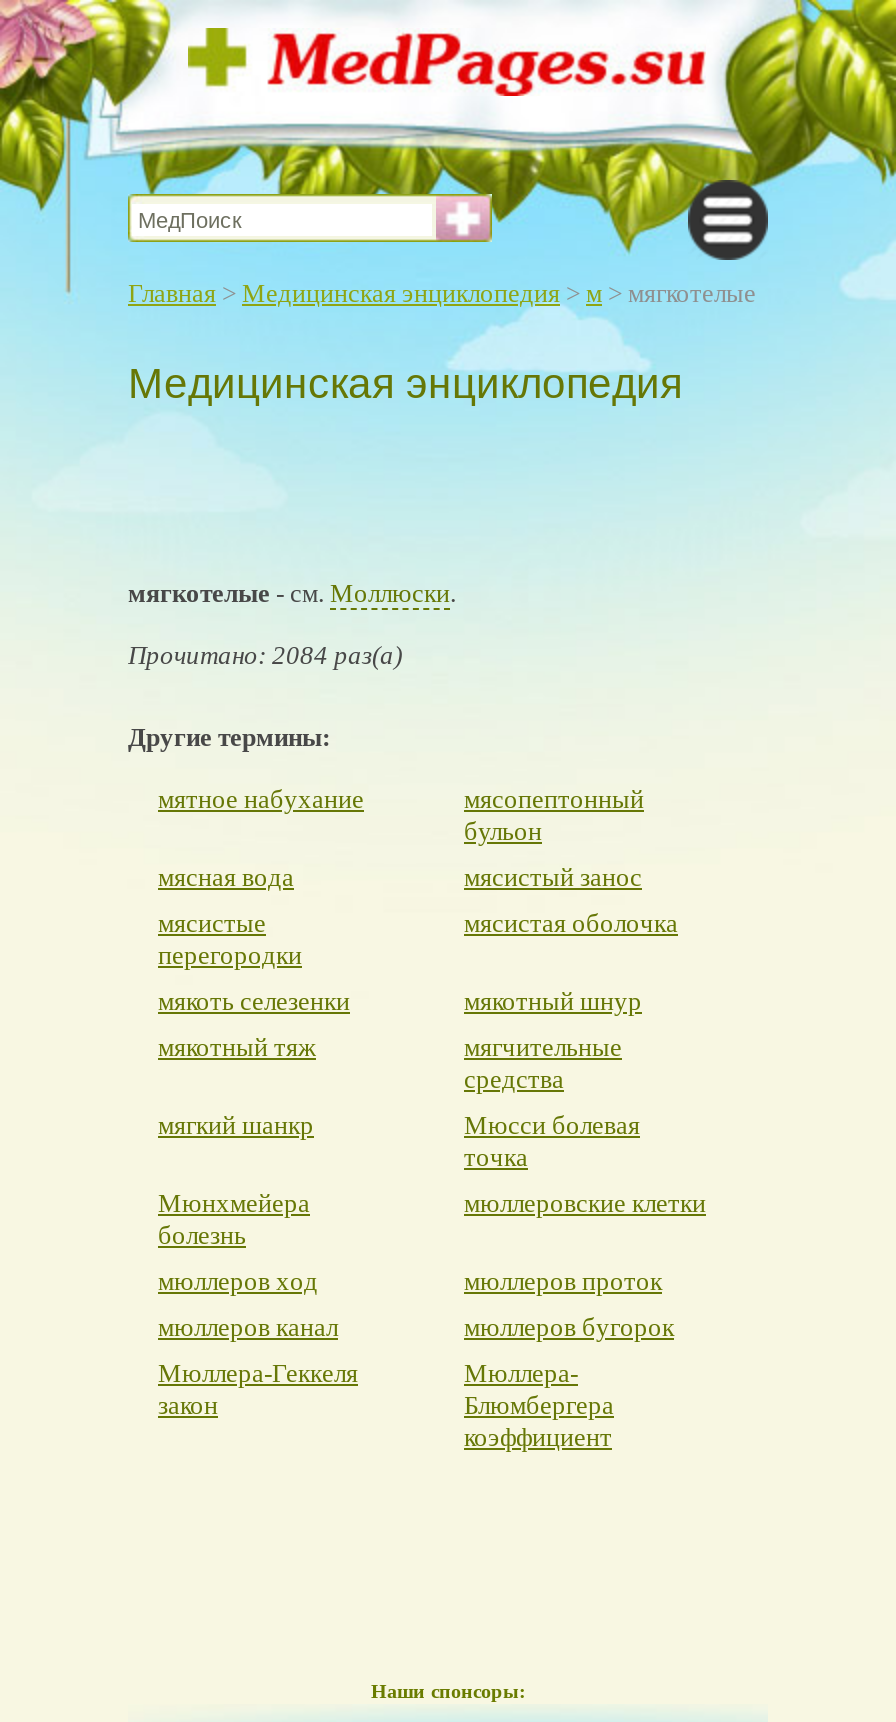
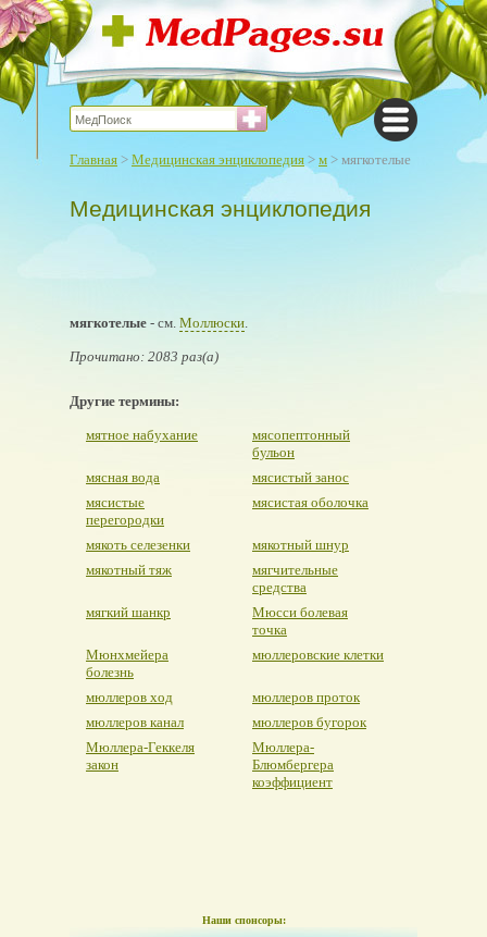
[128,640,402,670] Прочитано: 2084 раз(а) -> [70,348,218,365] Прочитано: 2083 раз(а)

